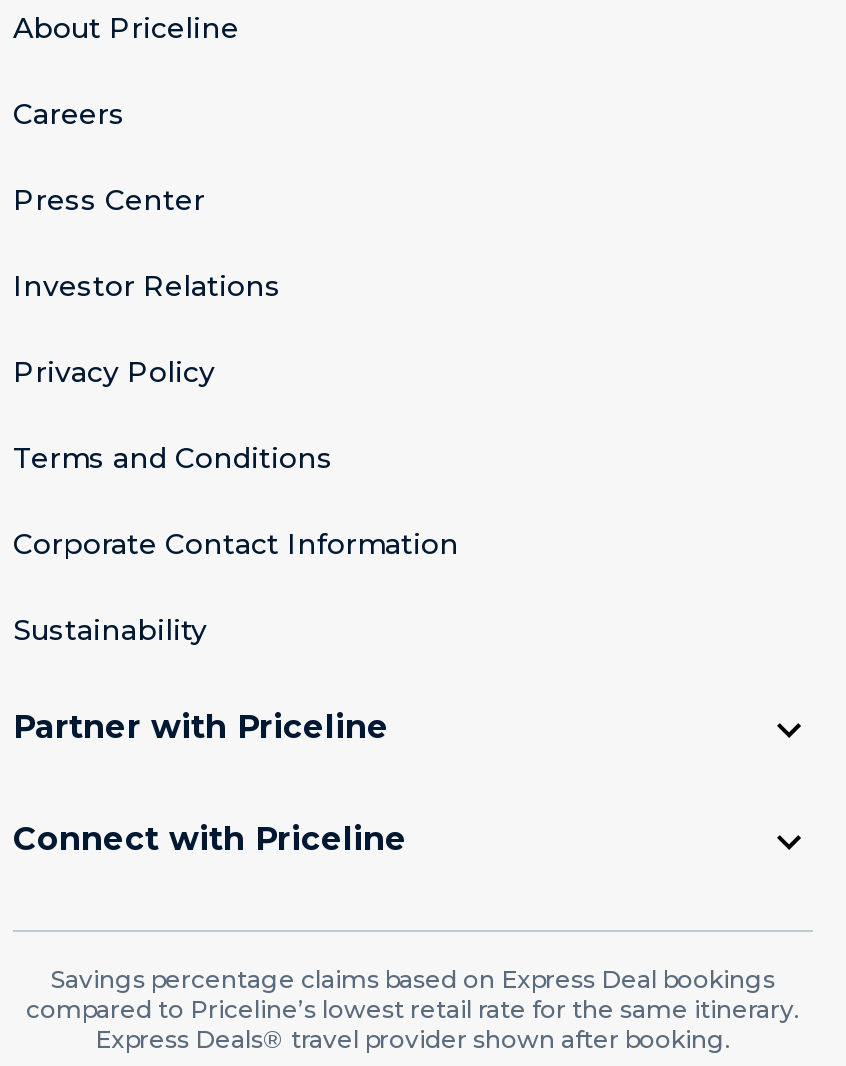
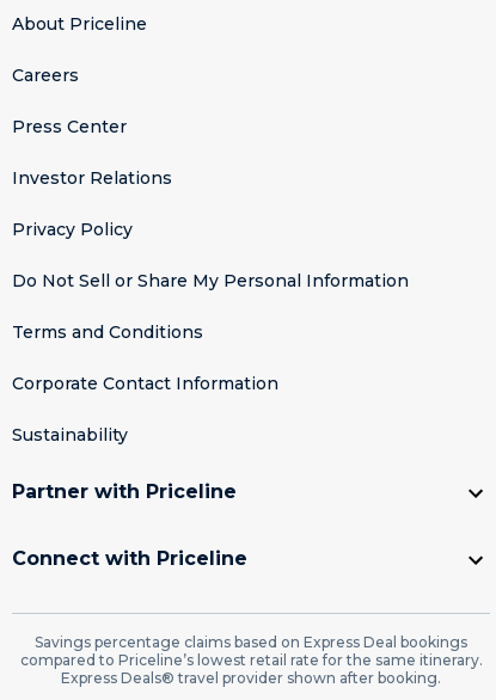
none -> [12,269,409,291] Do Not Sell or Share My Personal Information

